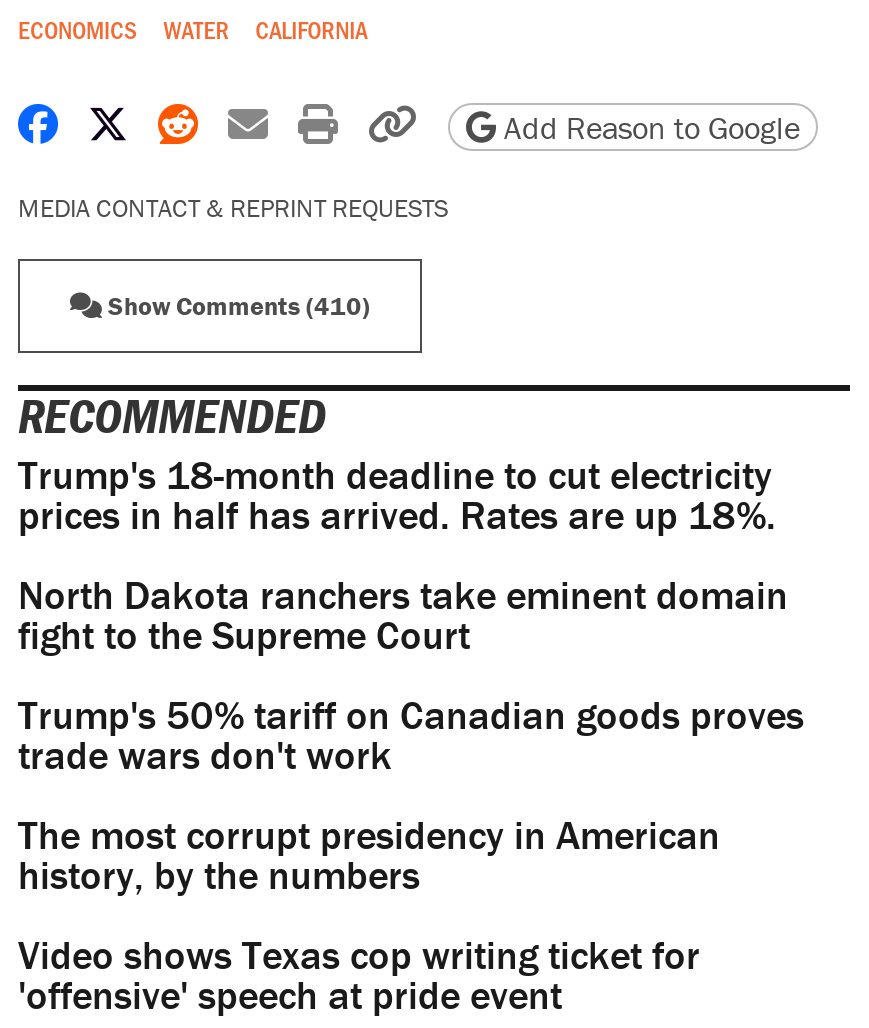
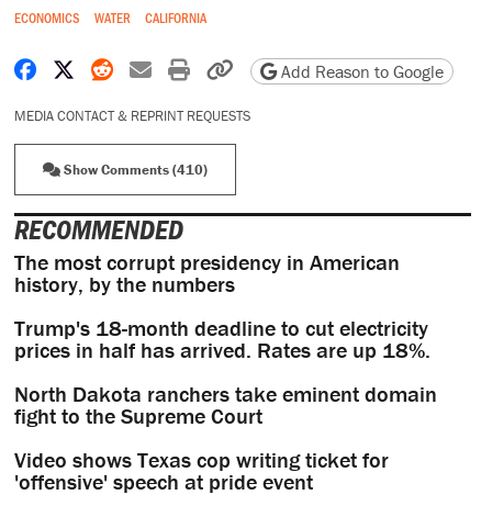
moved [18,450,788,660] -> [14,314,437,429]: Trump's 18-month deadline to cut electricity | prices in half has arrived. Rates are up 18%. | North Dakota ranchers take eminent domain | fight to the Supreme Court
[18,690,804,780] Trump's 50% tariff on Canadian goods proves | trade wars don't work -> none
moved [18,810,720,900] -> [14,248,400,298]: The most corrupt presidency in American | history, by the numbers

